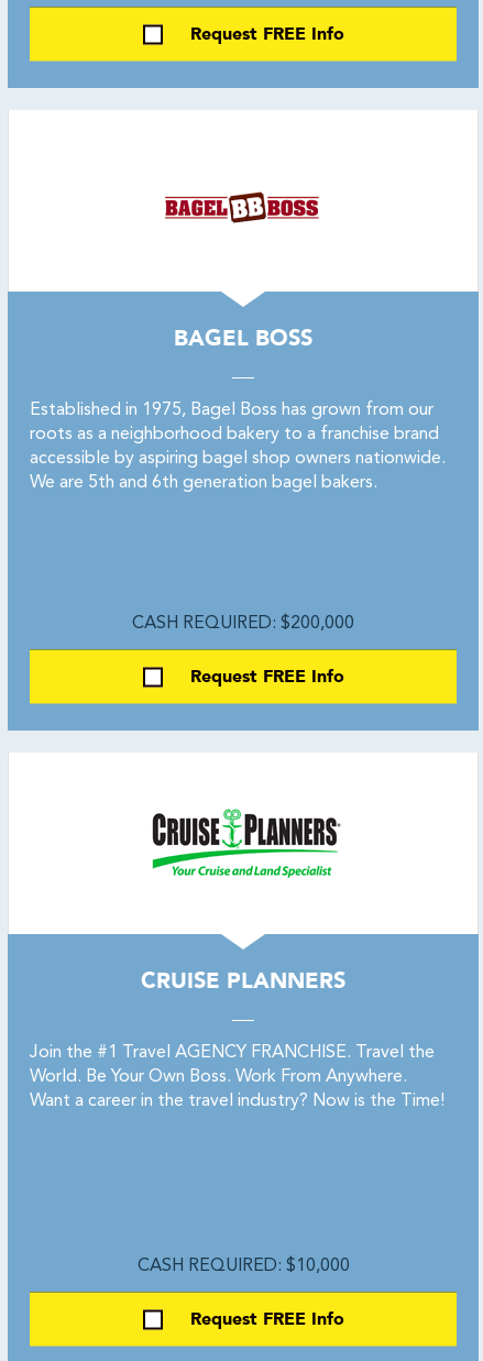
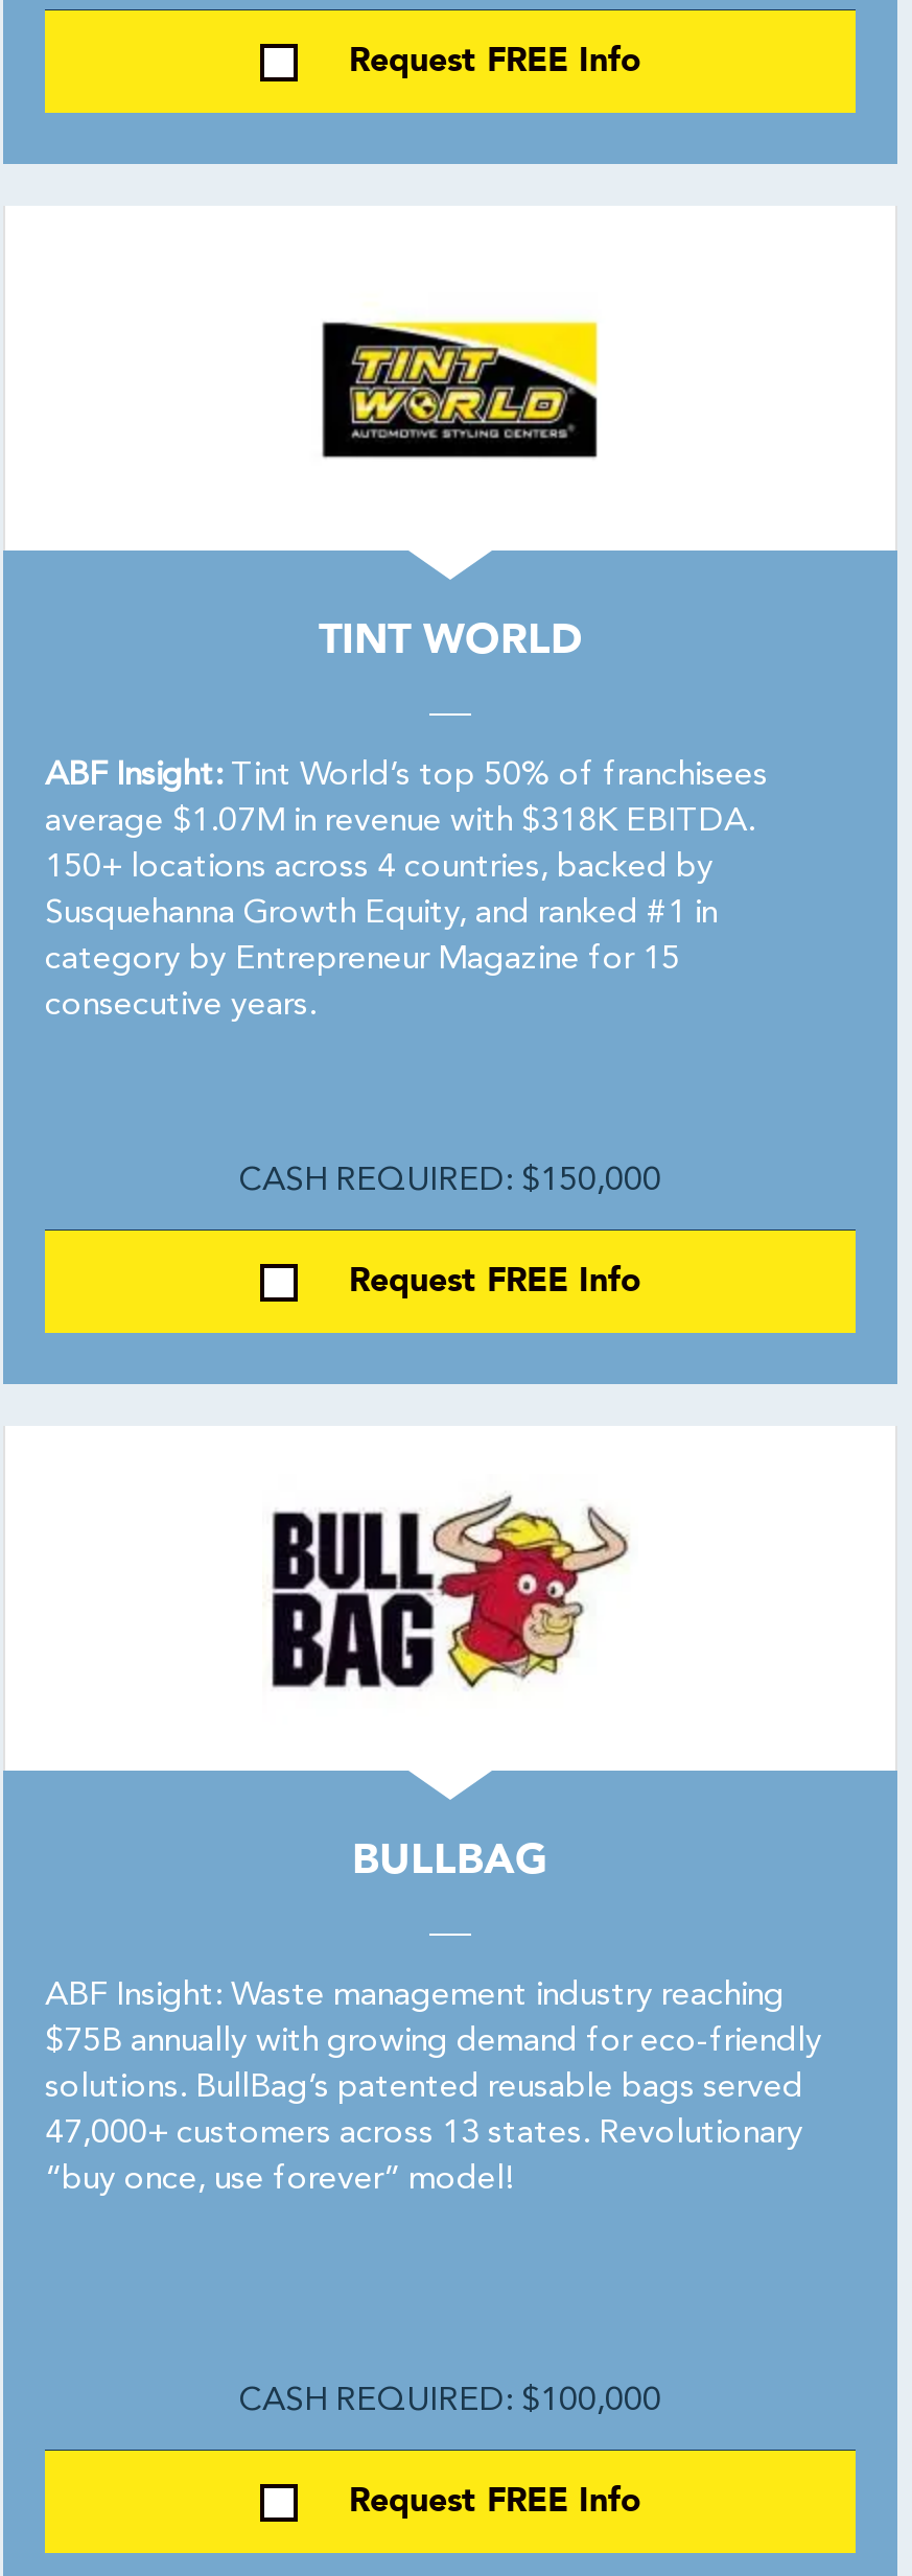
[164,171,320,243] [image] -> [304,319,599,461] [image]
[174,323,312,353] BAGEL BOSS -> [319,611,582,668] TINT WORLD
[30,402,446,492] Established in 1975, Bagel Boss has grown from our | roots as a neighborhood bakery to a franchise brand | accessible by aspiring bagel shop owners nationwide. | We are 5th and 6th generation bagel bakers. -> [45,759,768,1023] ABF Insight: Tint World’s top 50% of franchisees | average $1.07M in revenue with $318K EBITDA. | 150+ locations across 4 countries, backed by | Susquehanna Growth Equity, and ranked #1 in | category by Entrepreneur Magazine for 15 | consecutive years.
[132,615,354,633] CASH REQUIRED: $200,000 -> [239,1165,661,1198] CASH REQUIRED: $150,000
[150,790,341,890] [image] -> [271,1495,632,1689] [image]
[141,966,345,996] CRUISE PLANNERS -> [352,1831,548,1888] BULLBAG
[30,1044,444,1110] Join the #1 Travel AGENCY FRANCHISE. Travel the | World. Be Your Own Boss. Work From Anywhere. | Want a career in the travel industry? Now is the Time! -> [45,1980,822,2197] ABF Insight: Waste management industry reaching | $75B annually with growing demand for eco-friendly | solutions. BullBag’s patented reusable bags served | 47,000+ customers across 13 states. Revolutionary | “buy once, use forever” model!
[137,1258,349,1275] CASH REQUIRED: $10,000 -> [239,2385,661,2418] CASH REQUIRED: $100,000

